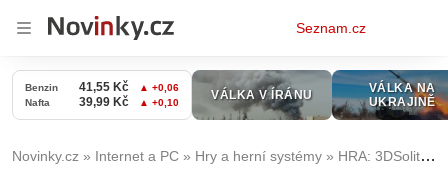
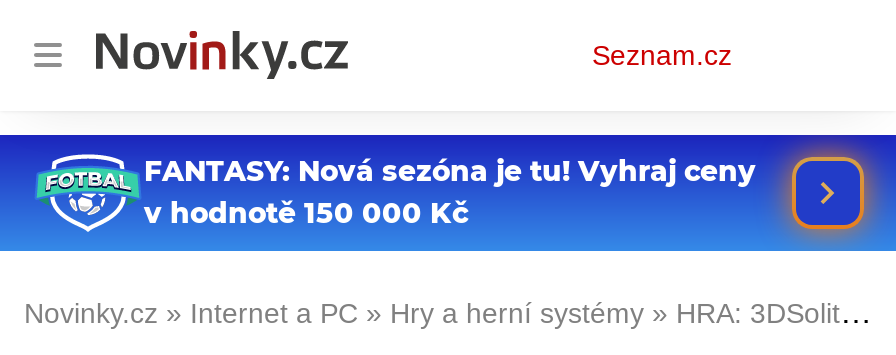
[3,68,445,125] [image] -> [6,133,890,253] [image]

